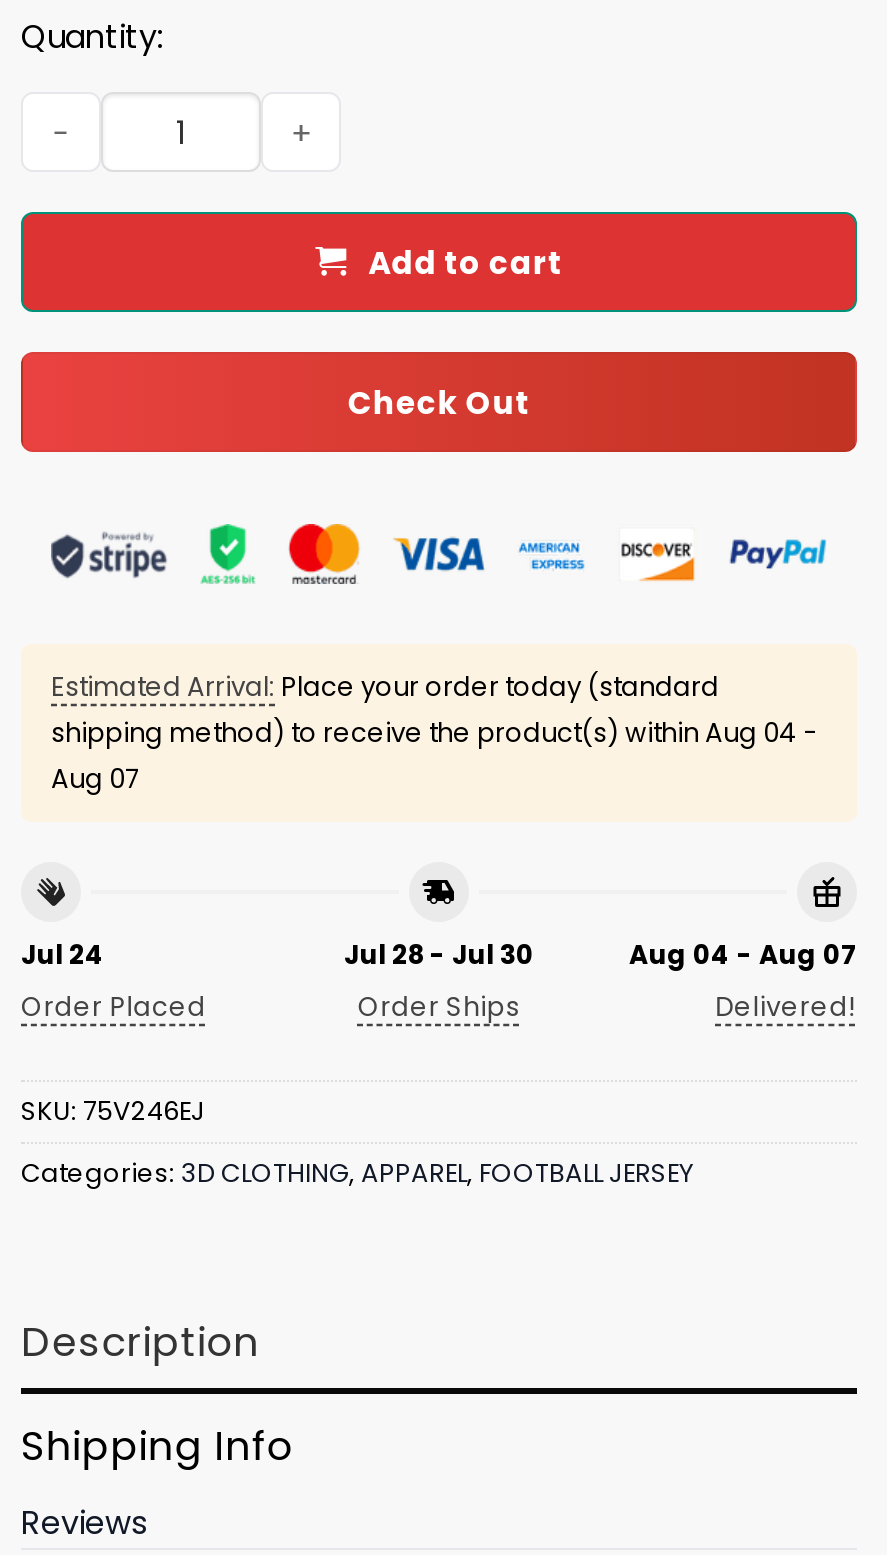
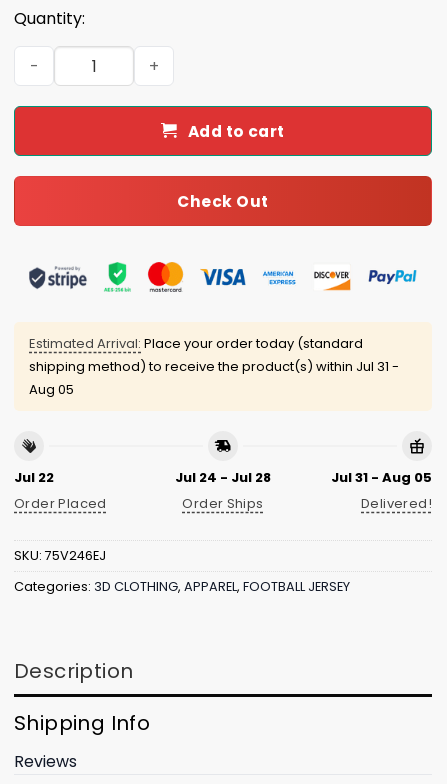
[51,714,817,752] shipping method) to receive the product(s) within Aug 04 - -> [29,357,399,376] shipping method) to receive the product(s) within Jul 31 -
[51,760,139,798] Aug 07 -> [29,380,74,399] Aug 05
[21,935,105,973] Jul 24 -> [14,468,54,487] Jul 22
[344,935,534,973] Jul 28 - Jul 30 -> [175,468,271,487] Jul 24 - Jul 28
[629,935,857,973] Aug 04 - Aug 07 -> [331,468,432,487] Jul 31 - Aug 05

